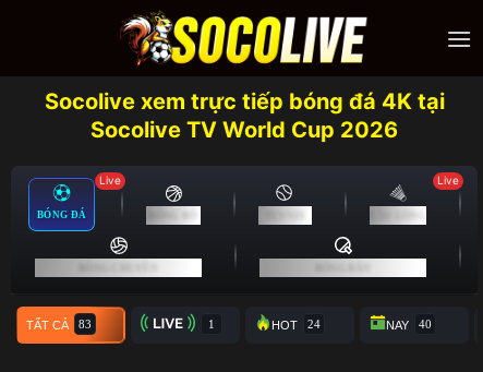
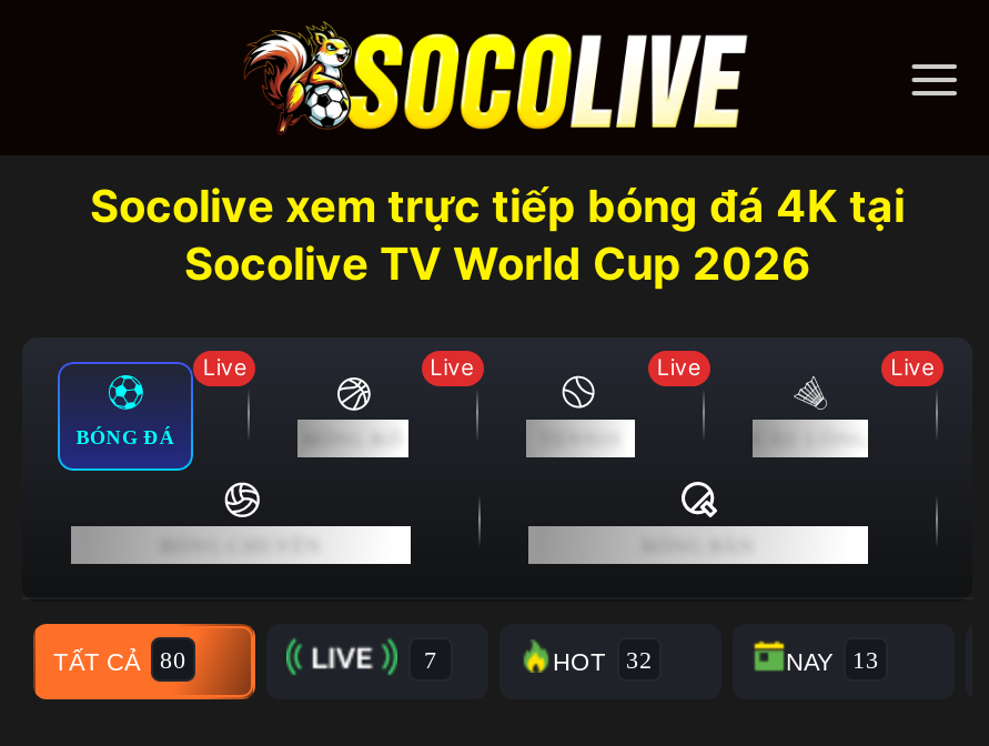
none -> [430,353,474,380] Live
none -> [657,353,701,380] Live

